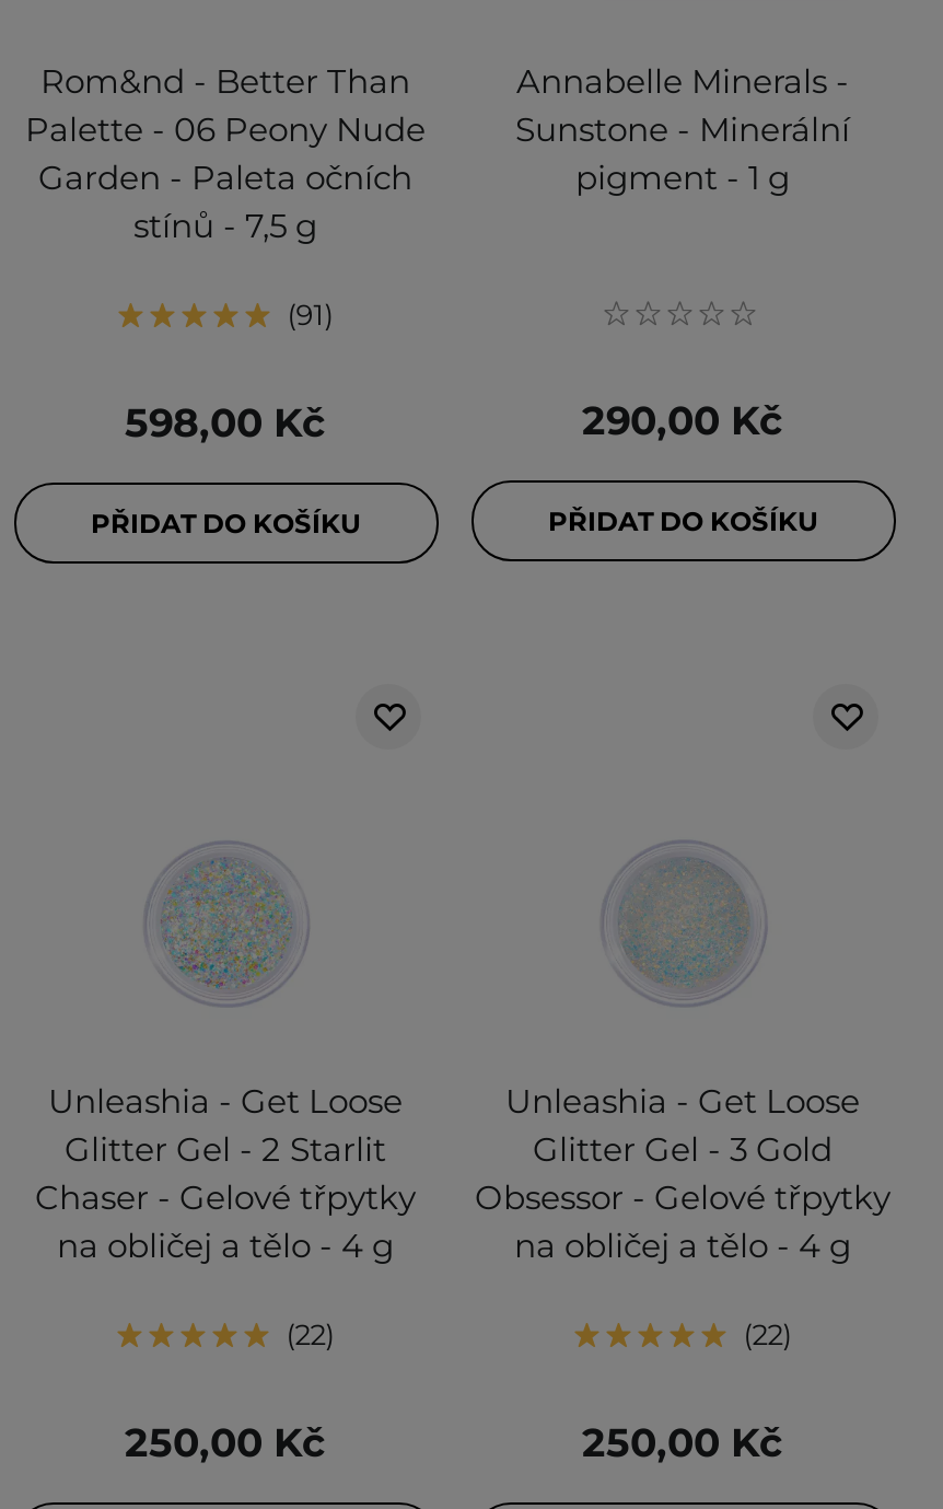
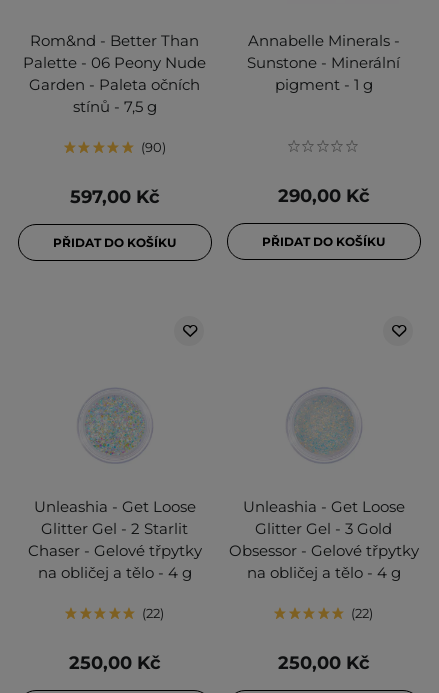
[296,298,324,333] 91 -> [145,139,162,155] 90
[125,401,326,449] 598,00 Kč -> [69,186,159,208] 597,00 Kč

